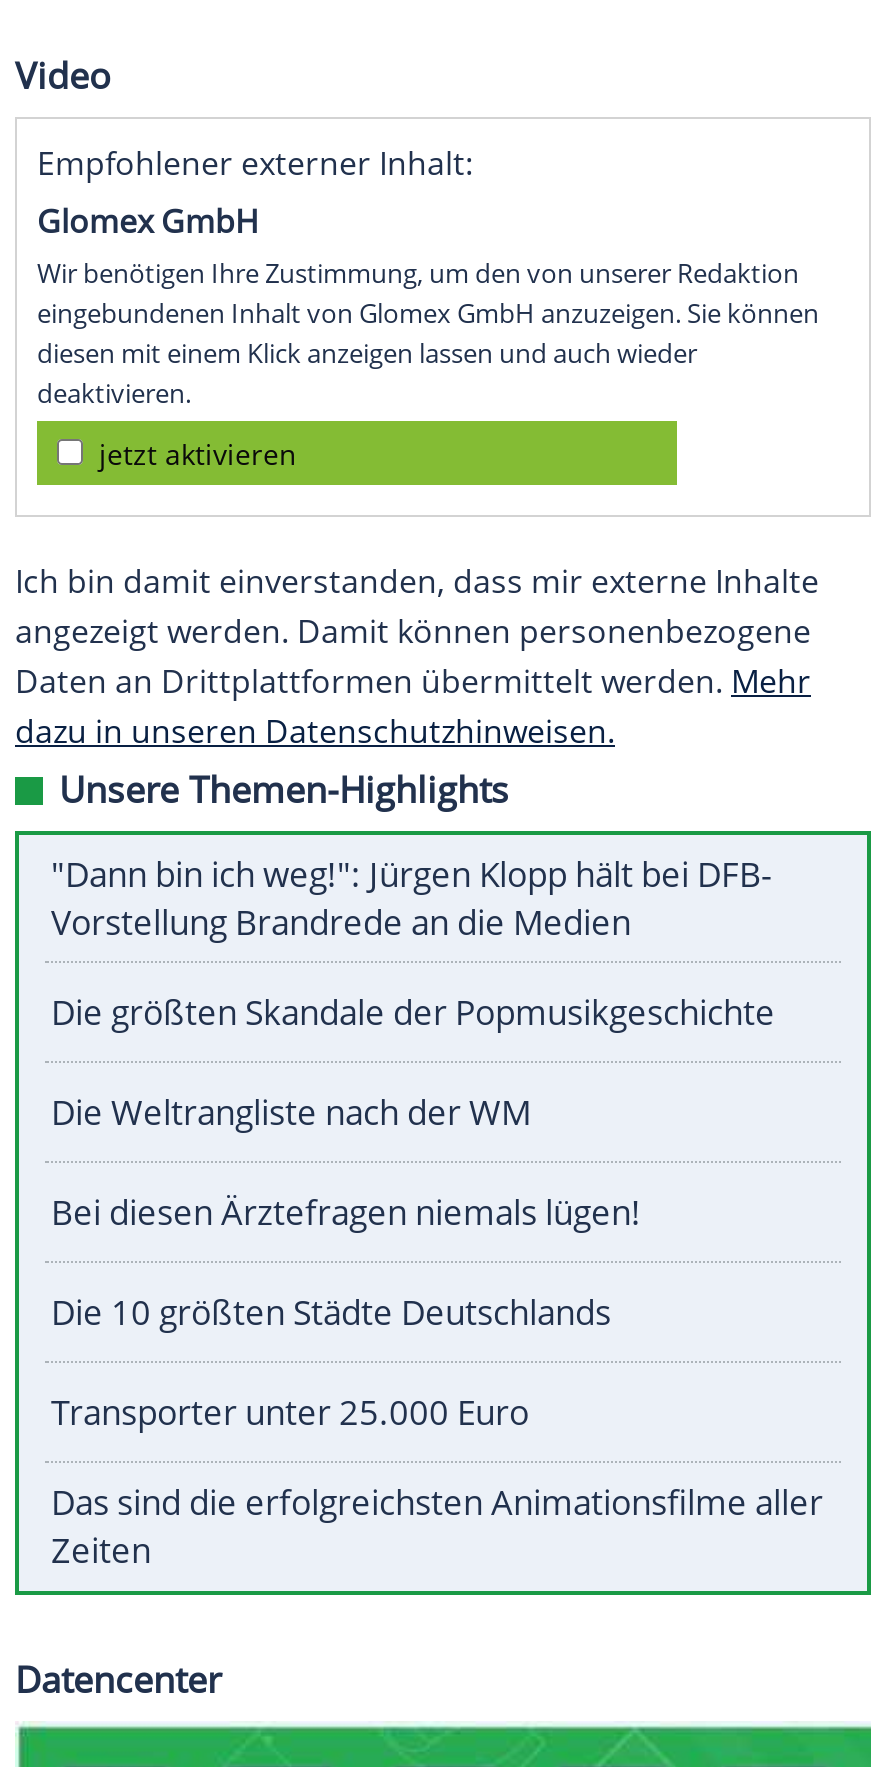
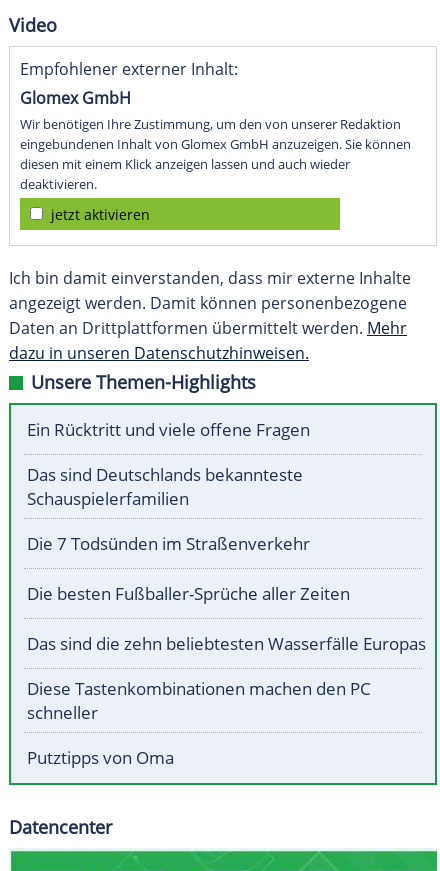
[51,852,771,946] "Dann bin ich weg!": Jürgen Klopp hält bei DFB- | Vorstellung Brandrede an die Medien -> [27,418,310,441] Ein Rücktritt und viele offene Fragen
[51,990,775,1036] Die größten Skandale der Popmusikgeschichte -> [27,463,303,510] Das sind Deutschlands bekannteste | Schauspielerfamilien
[51,1090,531,1136] Die Weltrangliste nach der WM -> [27,532,310,555] Die 7 Todsünden im Straßenverkehr
[51,1190,641,1236] Bei diesen Ärztefragen niemals lügen! -> [27,582,350,605] Die besten Fußballer-Sprüche aller Zeiten
[51,1290,611,1336] Die 10 größten Städte Deutschlands -> [27,632,426,655] Das sind die zehn beliebtesten Wasserfälle Europas
[51,1390,529,1436] Transporter unter 25.000 Euro -> [27,677,371,724] Diese Tastenkombinationen machen den PC | schneller
[51,1480,823,1574] Das sind die erfolgreichsten Animationsfilme aller | Zeiten -> [27,746,174,769] Putztipps von Oma

